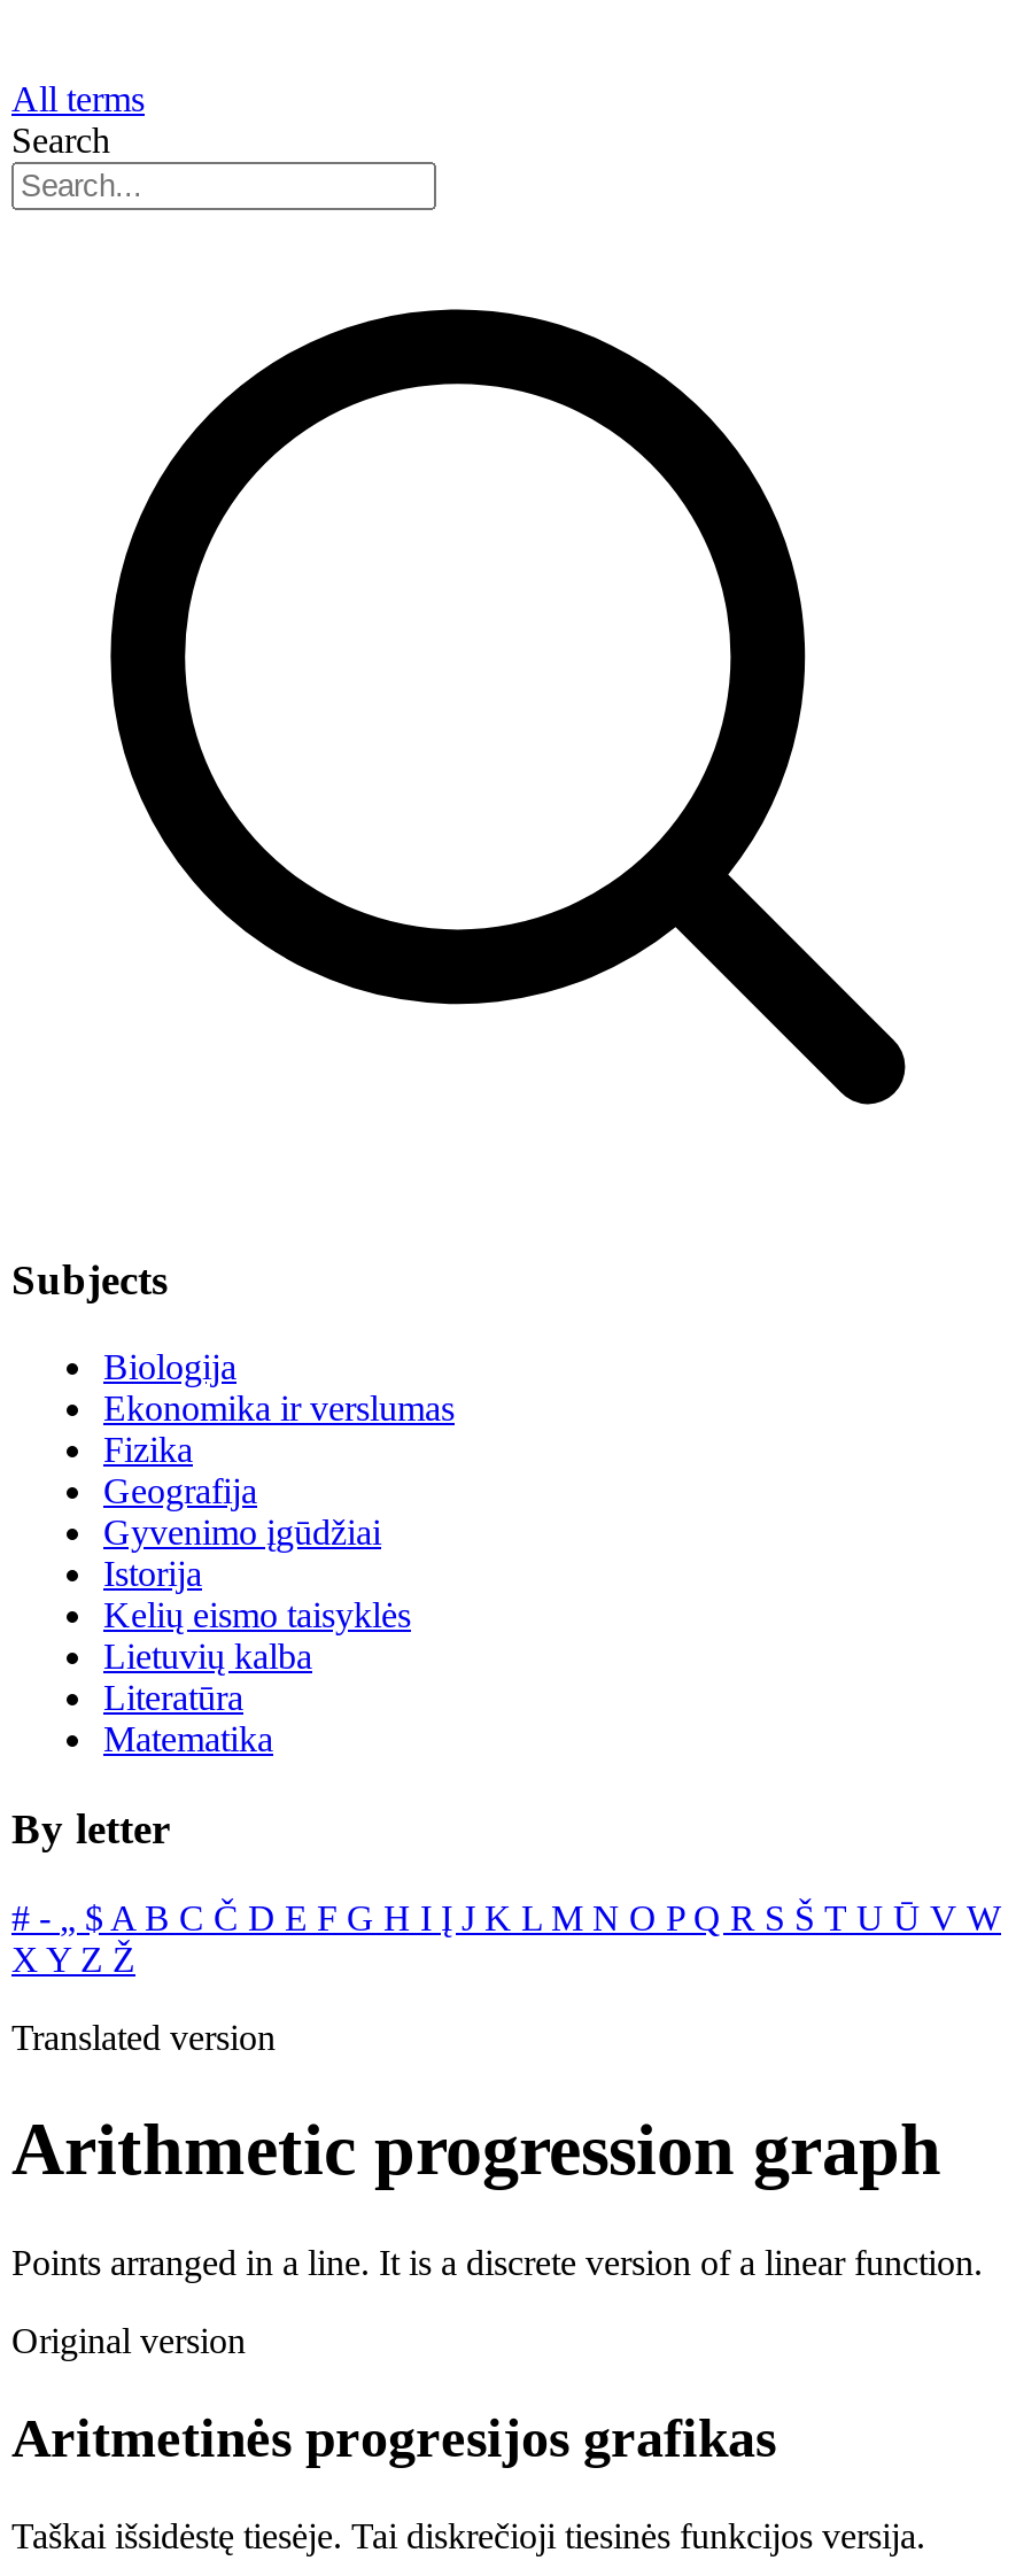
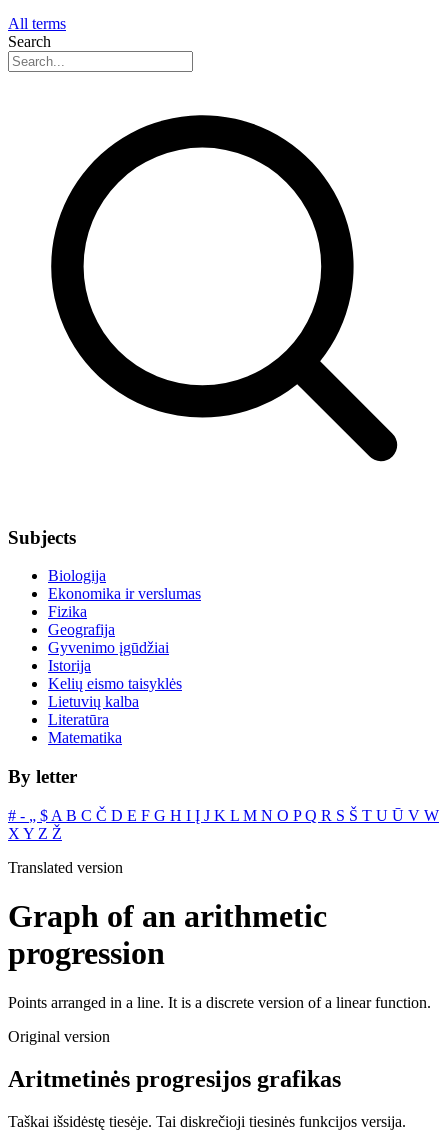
[11,2108,941,2191] Arithmetic progression graph -> [8,898,327,971] Graph of an arithmetic | progression

